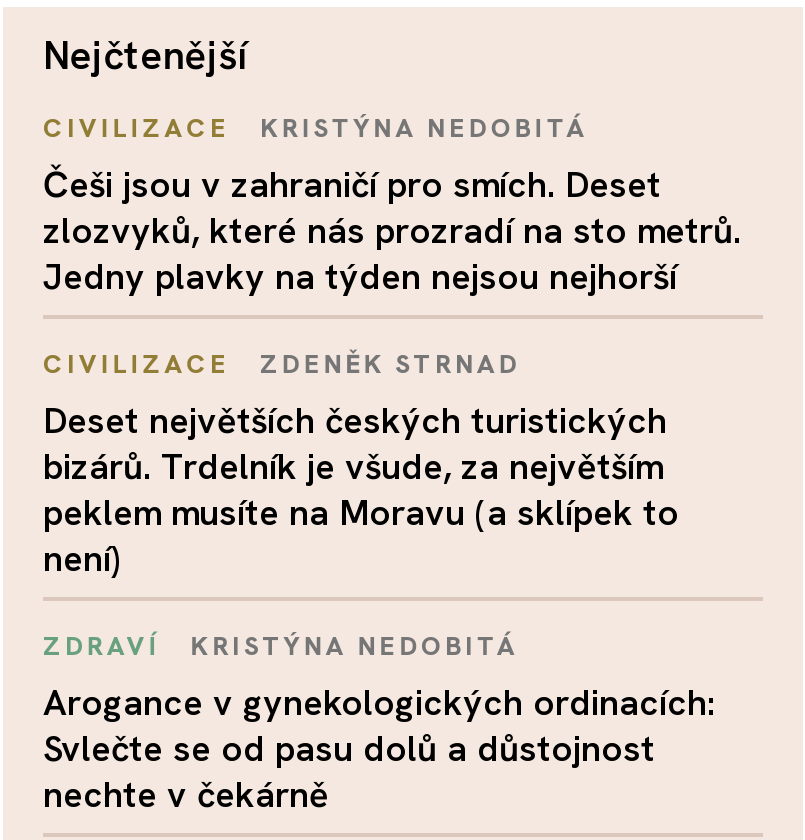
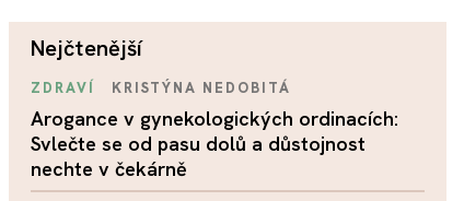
[43,110,741,580] CIVILIZACE | KRISTÝNA NEDOBITÁ | Češi jsou v zahraničí pro smích. Deset | zlozvyků, které nás prozradí na sto metrů. | Jedny plavky na týden nejsou nejhorší | CIVILIZACE | ZDENĚK STRNAD | Deset největších českých turistických | bizárů. Trdelník je všude, za největším | peklem musíte na Moravu (a sklípek to | není) -> none

